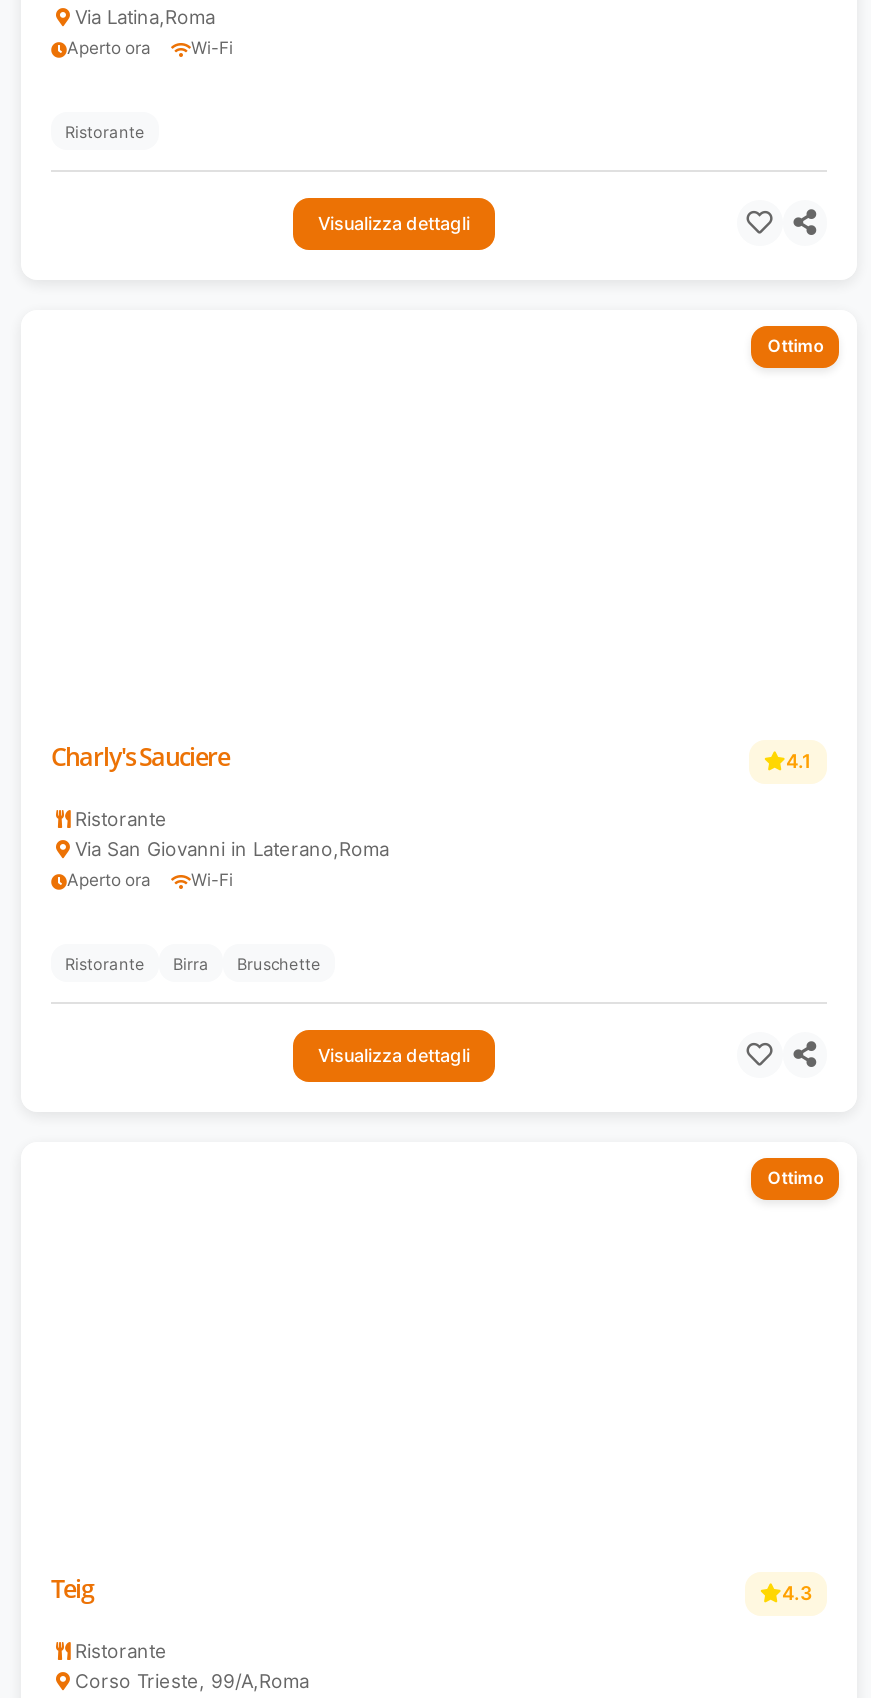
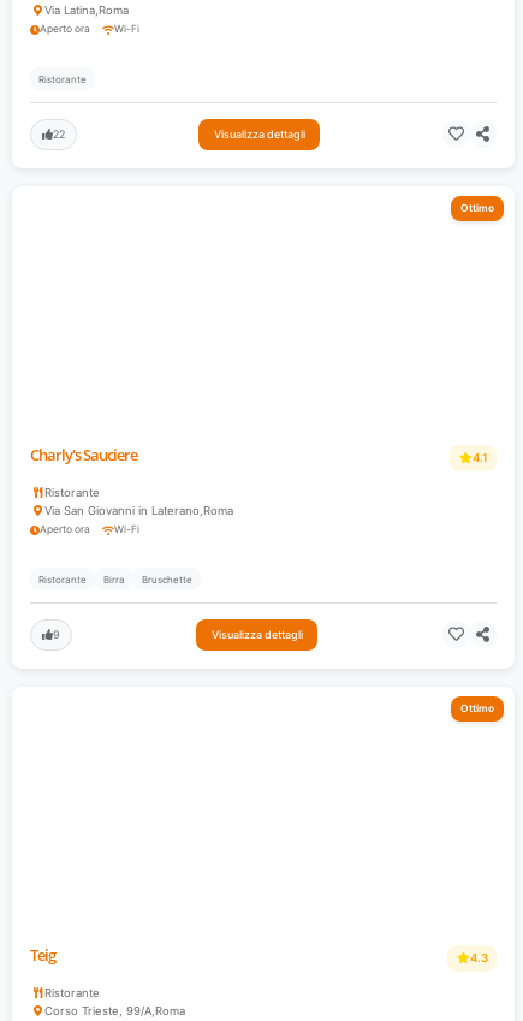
none -> [53,127,65,140] 22
none -> [53,627,60,640] 9

